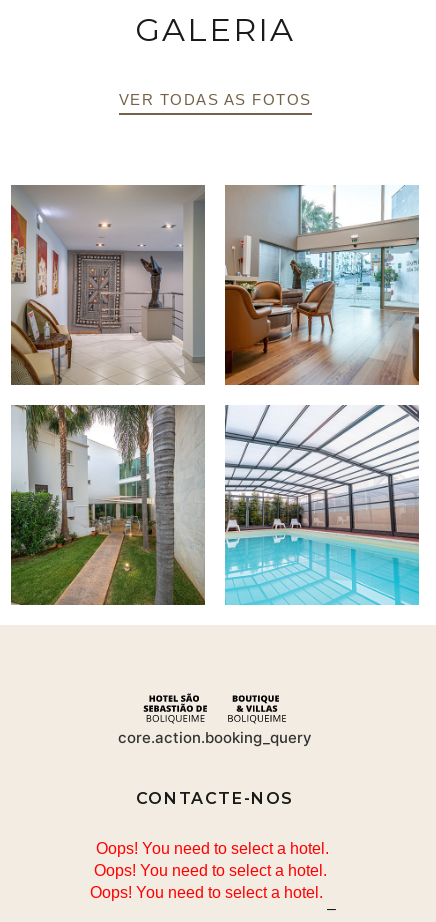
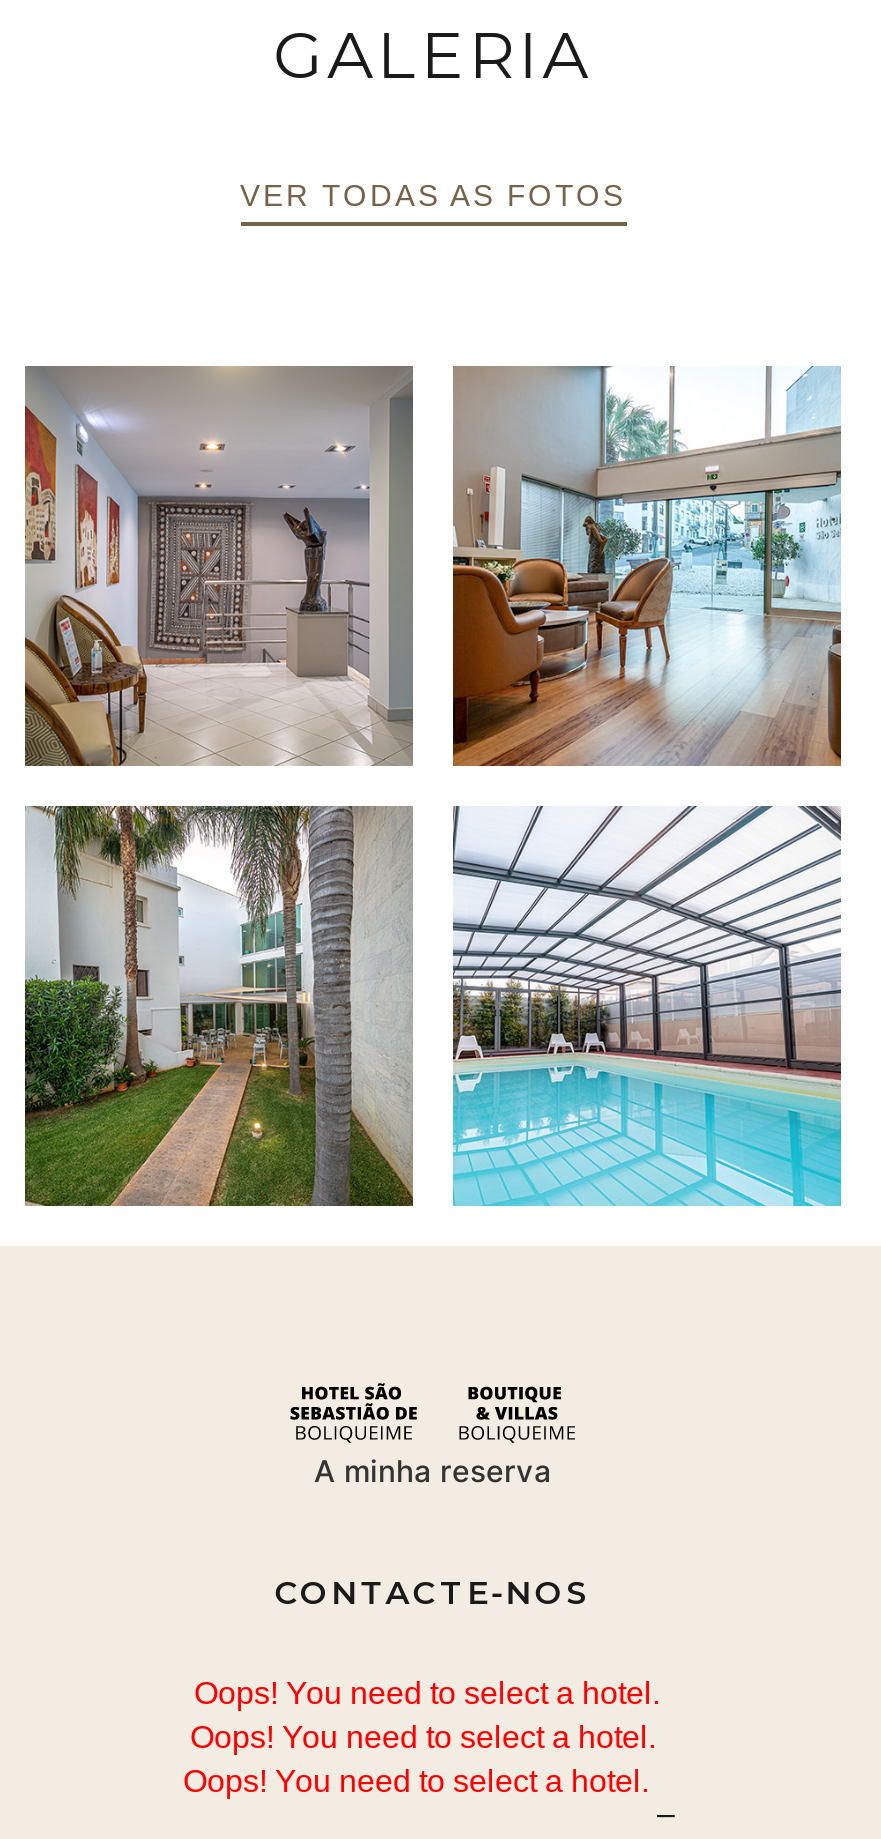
[118,728,312,747] core.action.booking_query -> [314,1453,552,1491] A minha reserva

